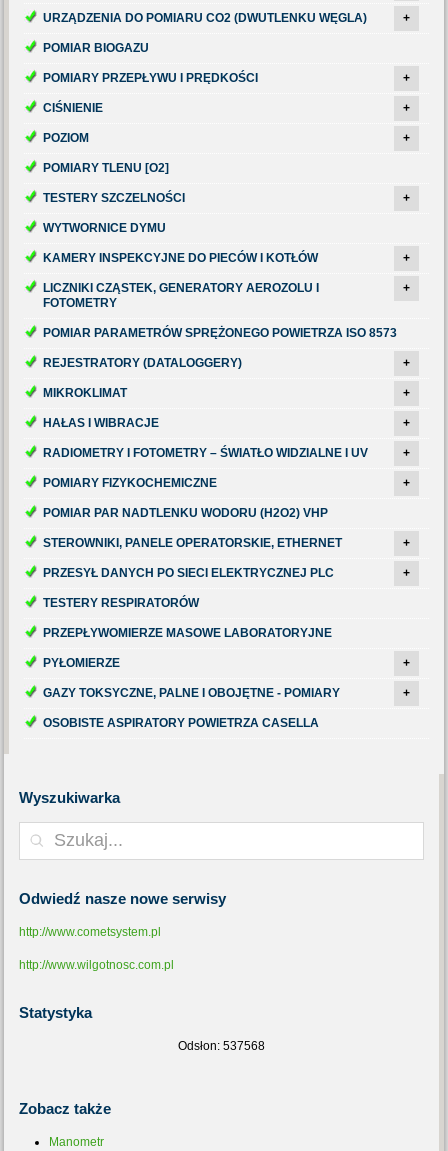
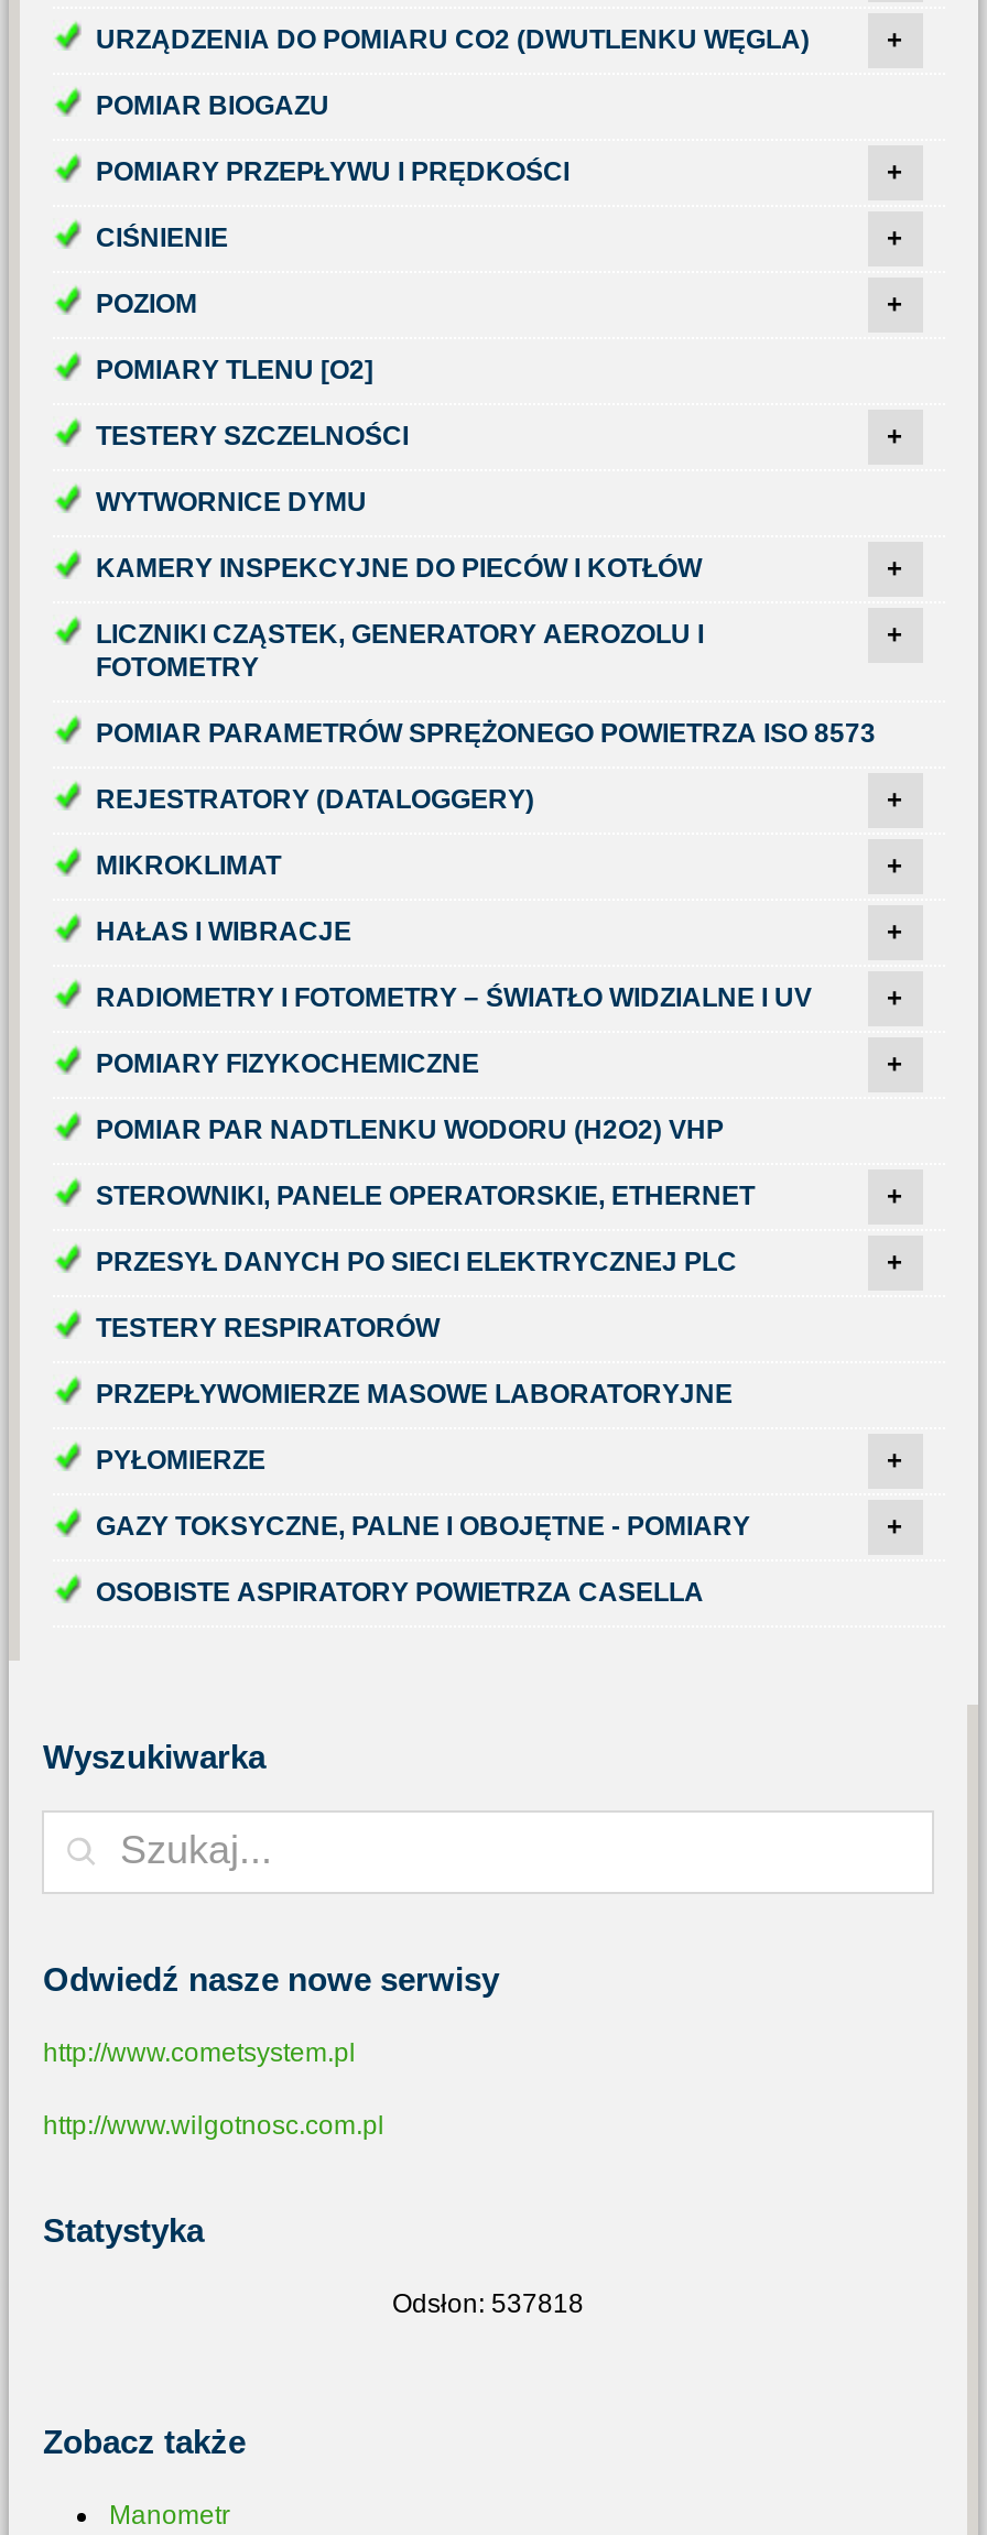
[178,1039,265,1053] Odsłon: 537568 -> [392,2288,584,2319] Odsłon: 537818

